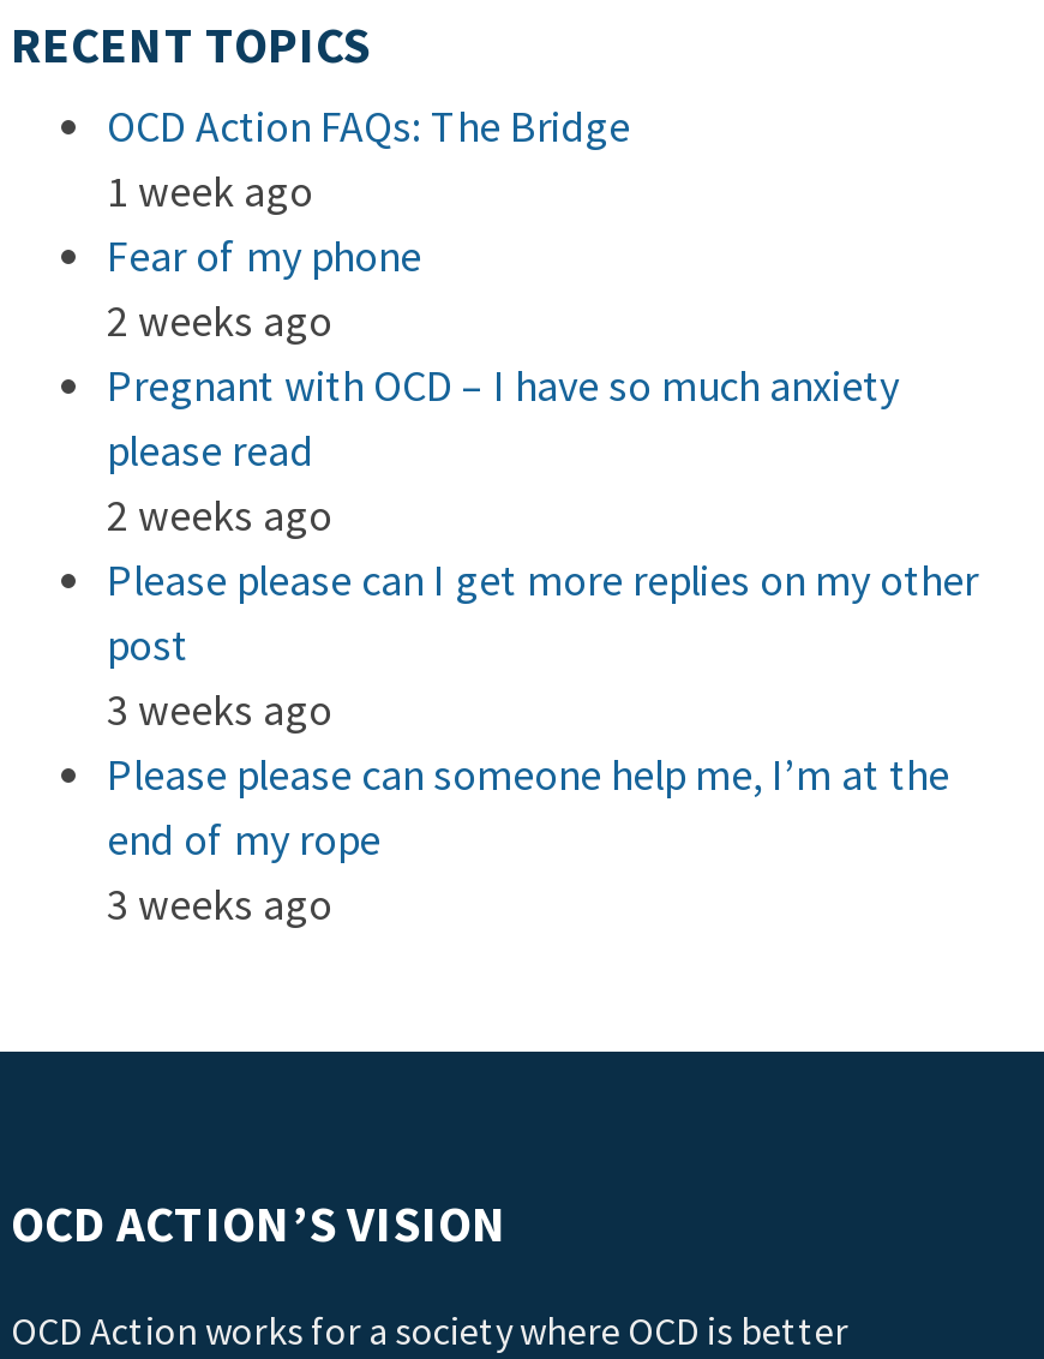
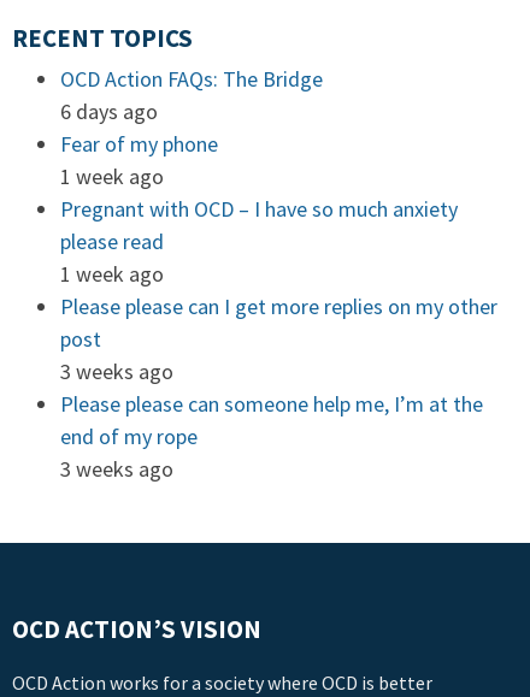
[107,163,313,218] 1 week ago -> [60,98,158,125] 6 days ago
[107,293,332,348] 2 weeks ago -> [60,163,164,190] 1 week ago
[107,487,332,543] 2 weeks ago -> [60,260,164,288] 1 week ago

